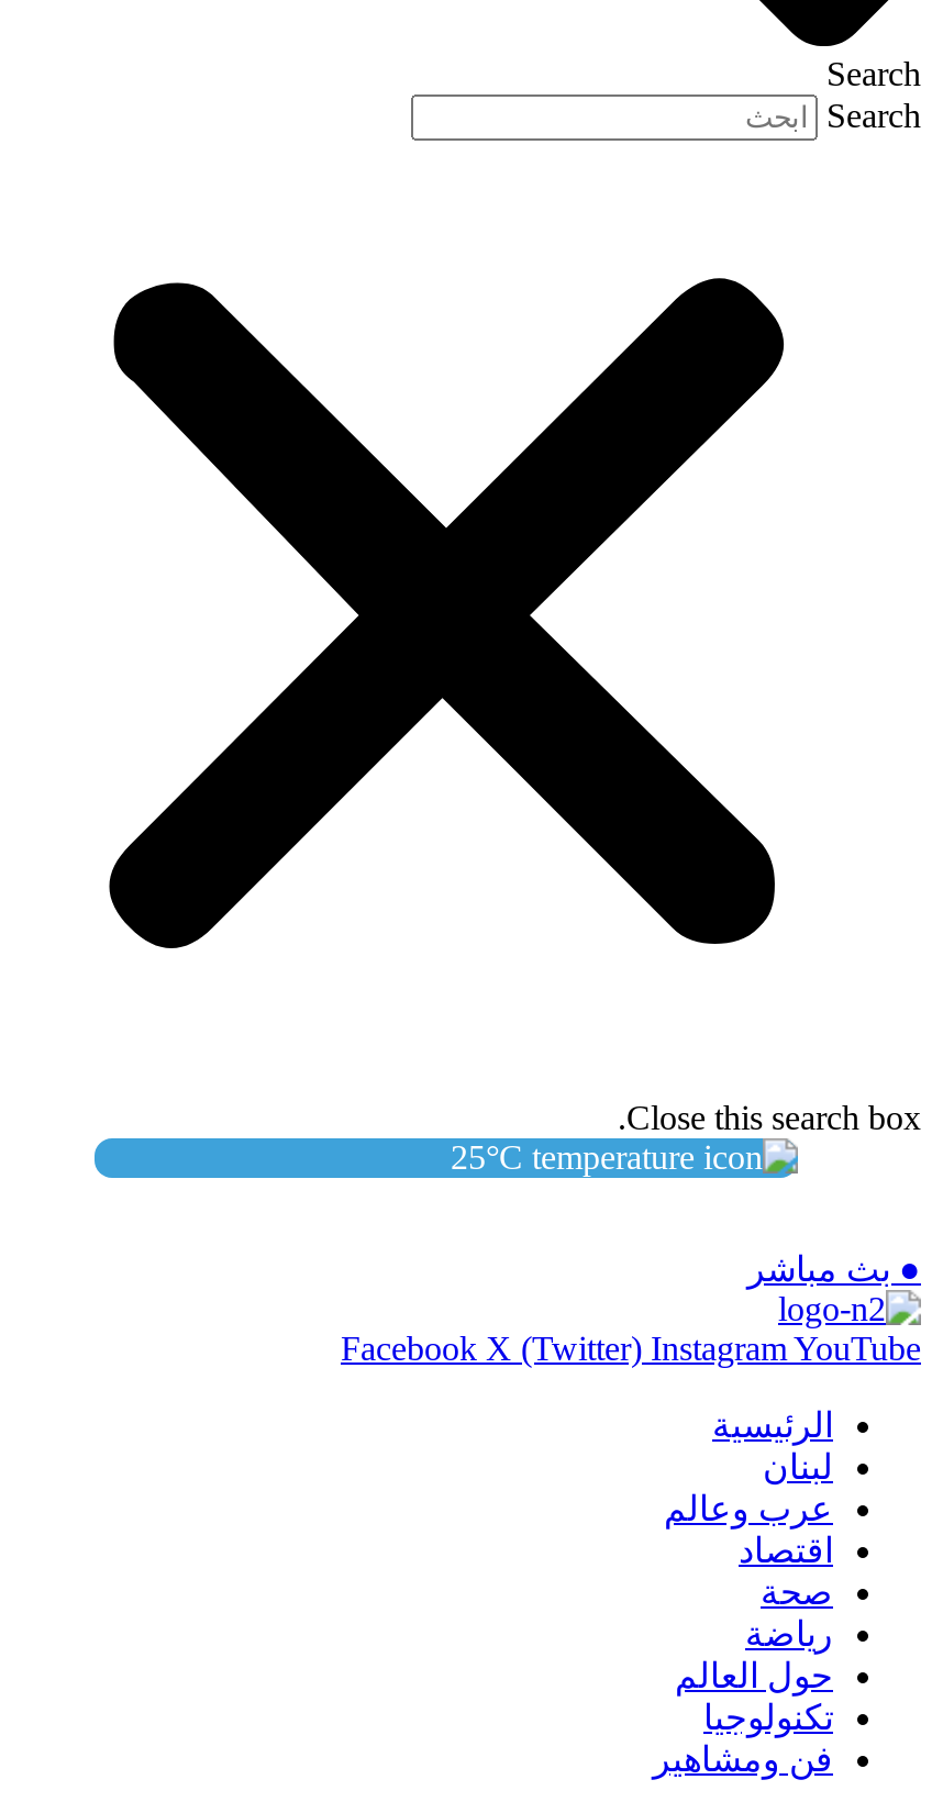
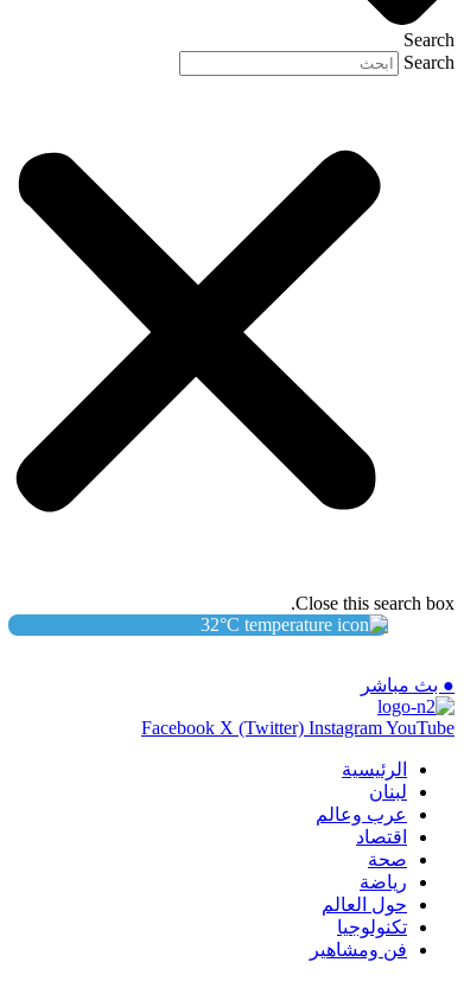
[451,1138,523,1176] 25°C -> [201,614,240,635] 32°C

